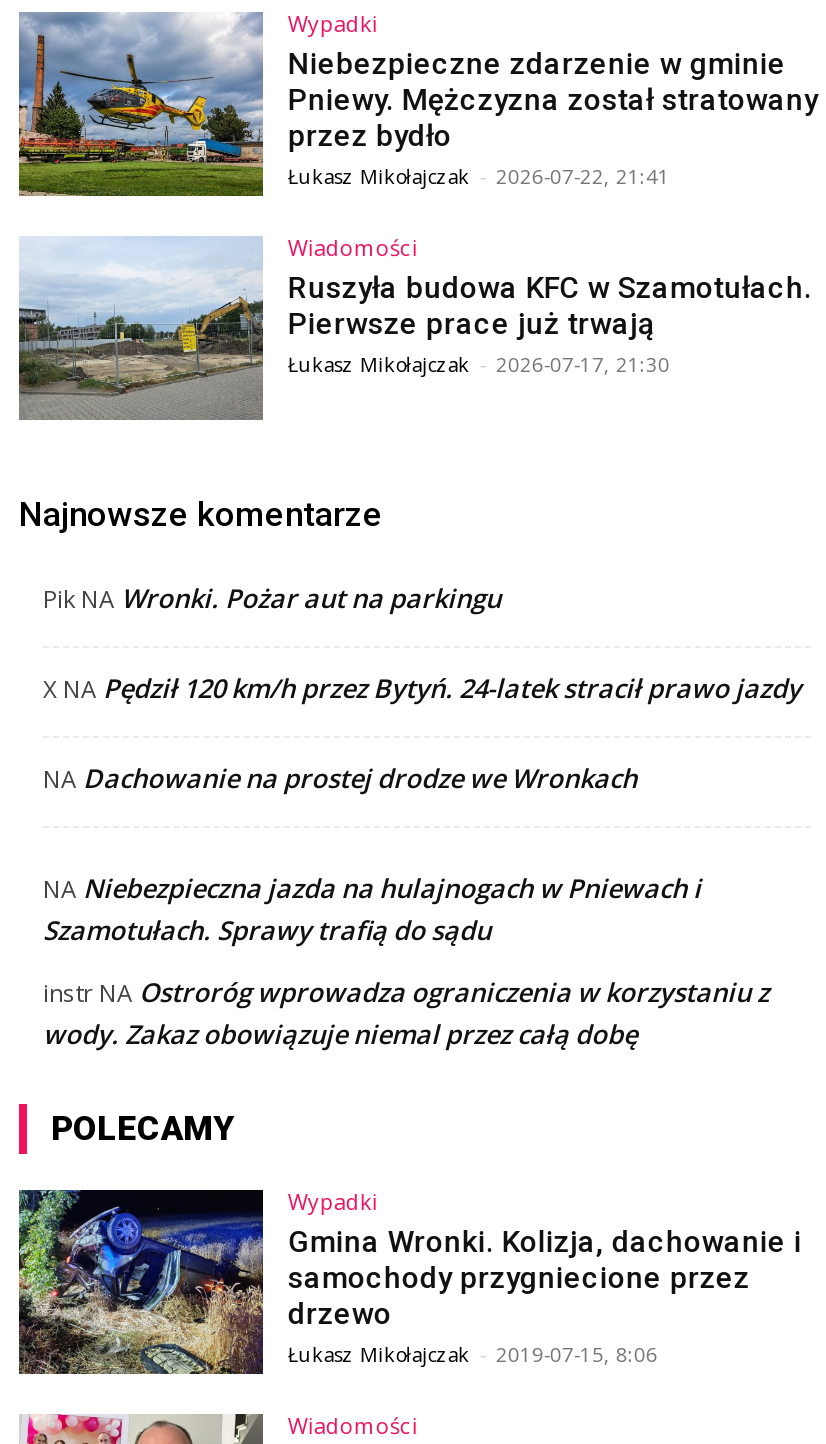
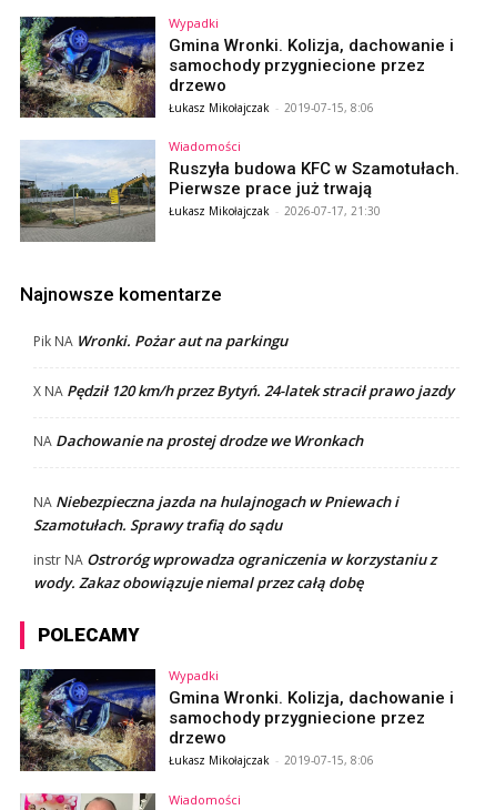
[17,10,818,198] [image] | Niebezpieczne zdarzenie w gminie | Pniewy. Mężczyzna został stratowany | przez bydło | Łukasz Mikołajczak - 2026-07-22, 21:41 -> [19,16,454,119] [image] | Gmina Wronki. Kolizja, dachowanie i | samochody przygniecione przez | drzewo | Łukasz Mikołajczak - 2019-07-15, 8:06

